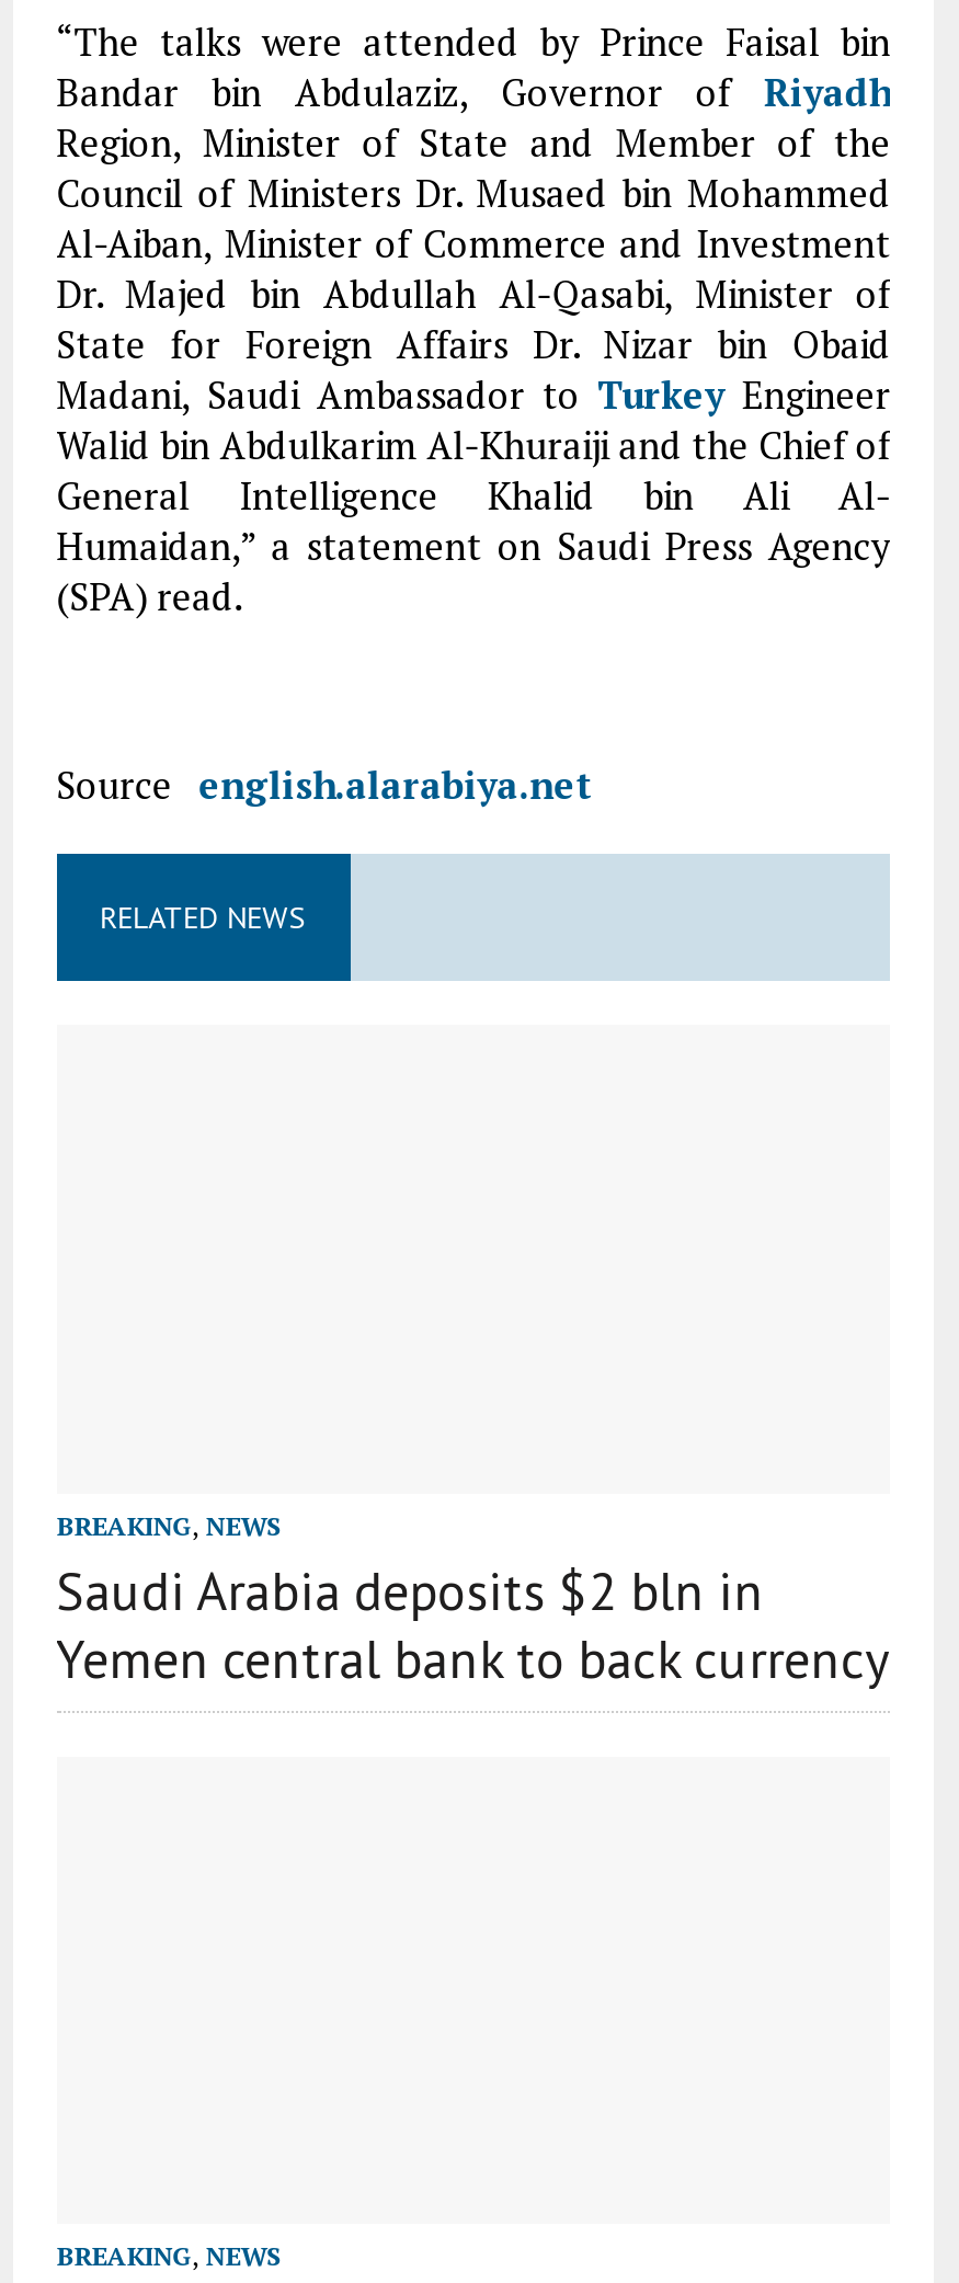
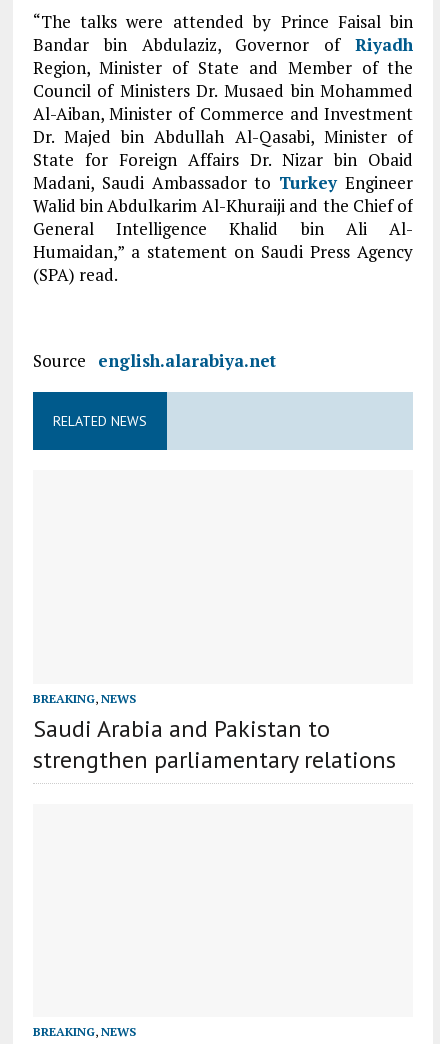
[56,1557,889,1693] Saudi Arabia deposits $2 bln in | Yemen central bank to back currency -> [33,713,396,775] Saudi Arabia and Pakistan to | strengthen parliamentary relations

